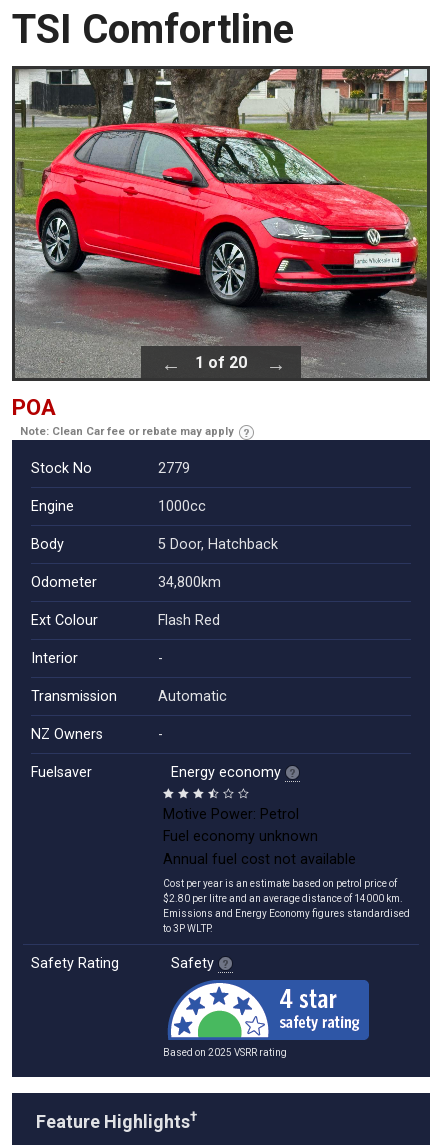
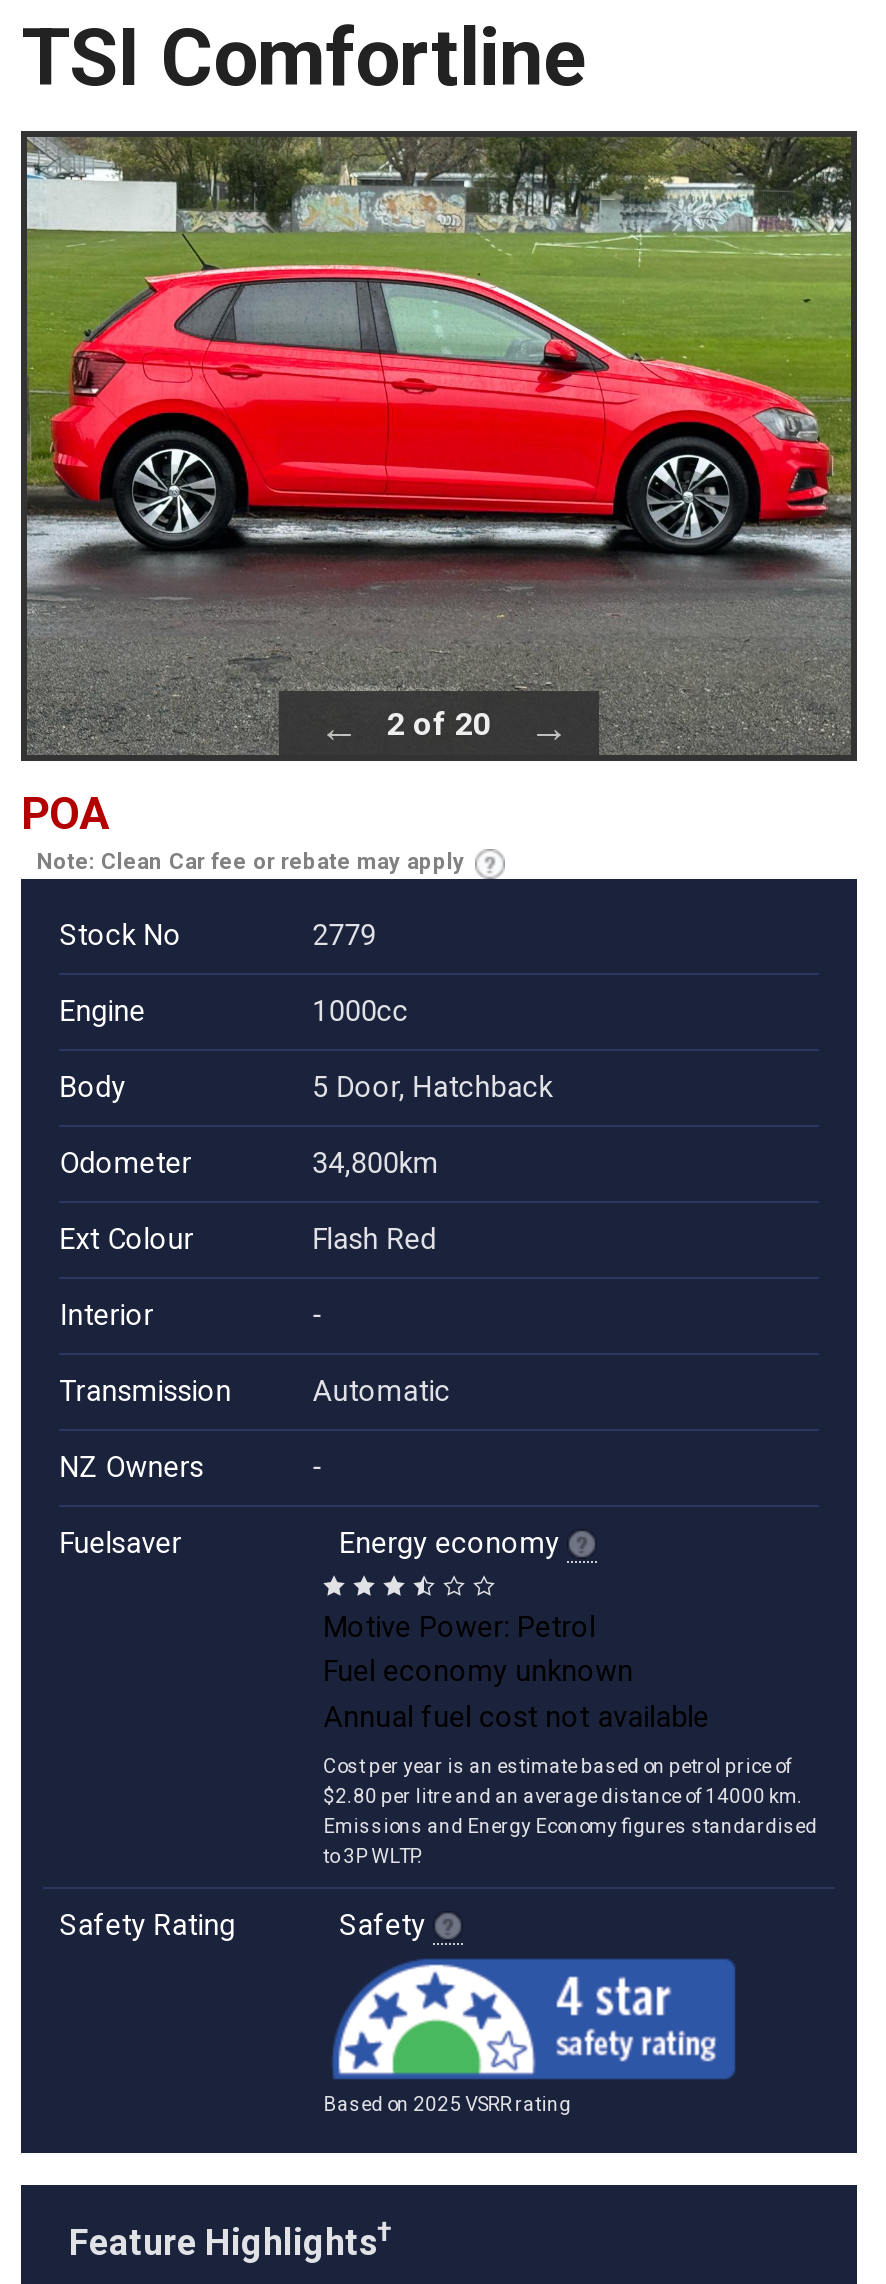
[14,68,428,377] [image] | 1 of 20 -> [25,137,853,751] [image] | 2 of 20

